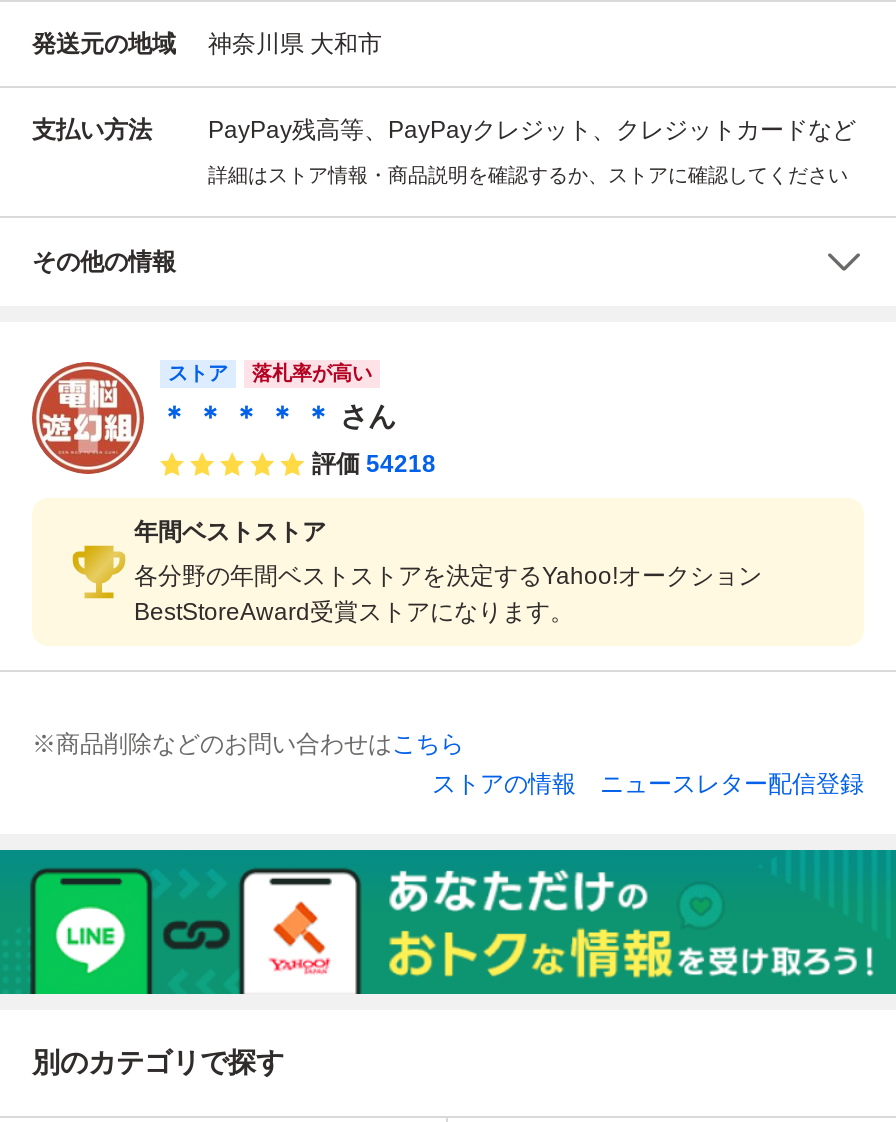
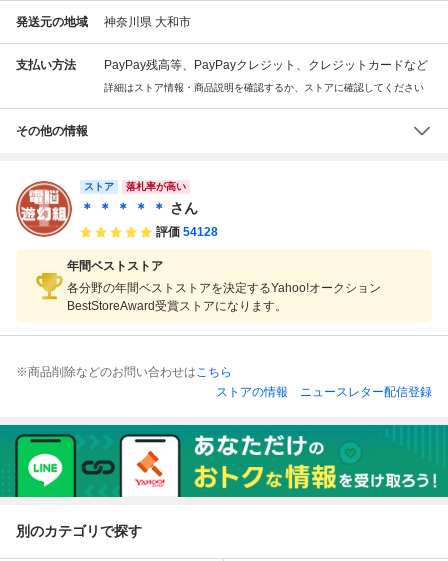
[312,450,436,478] 評価 54218 -> [156,225,218,239] 評価 54128

